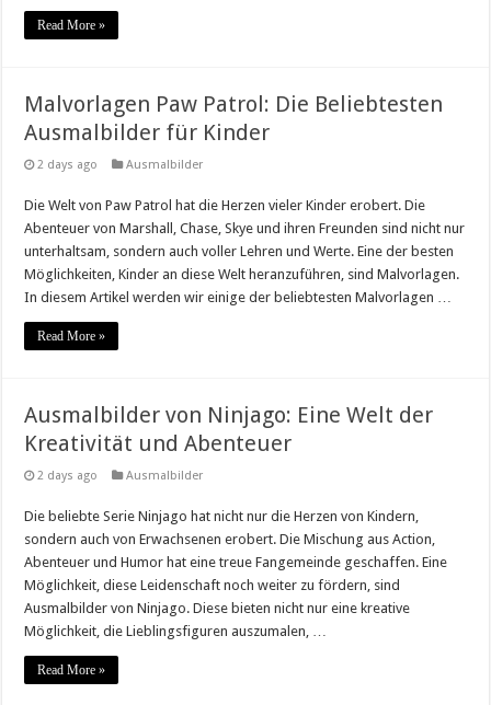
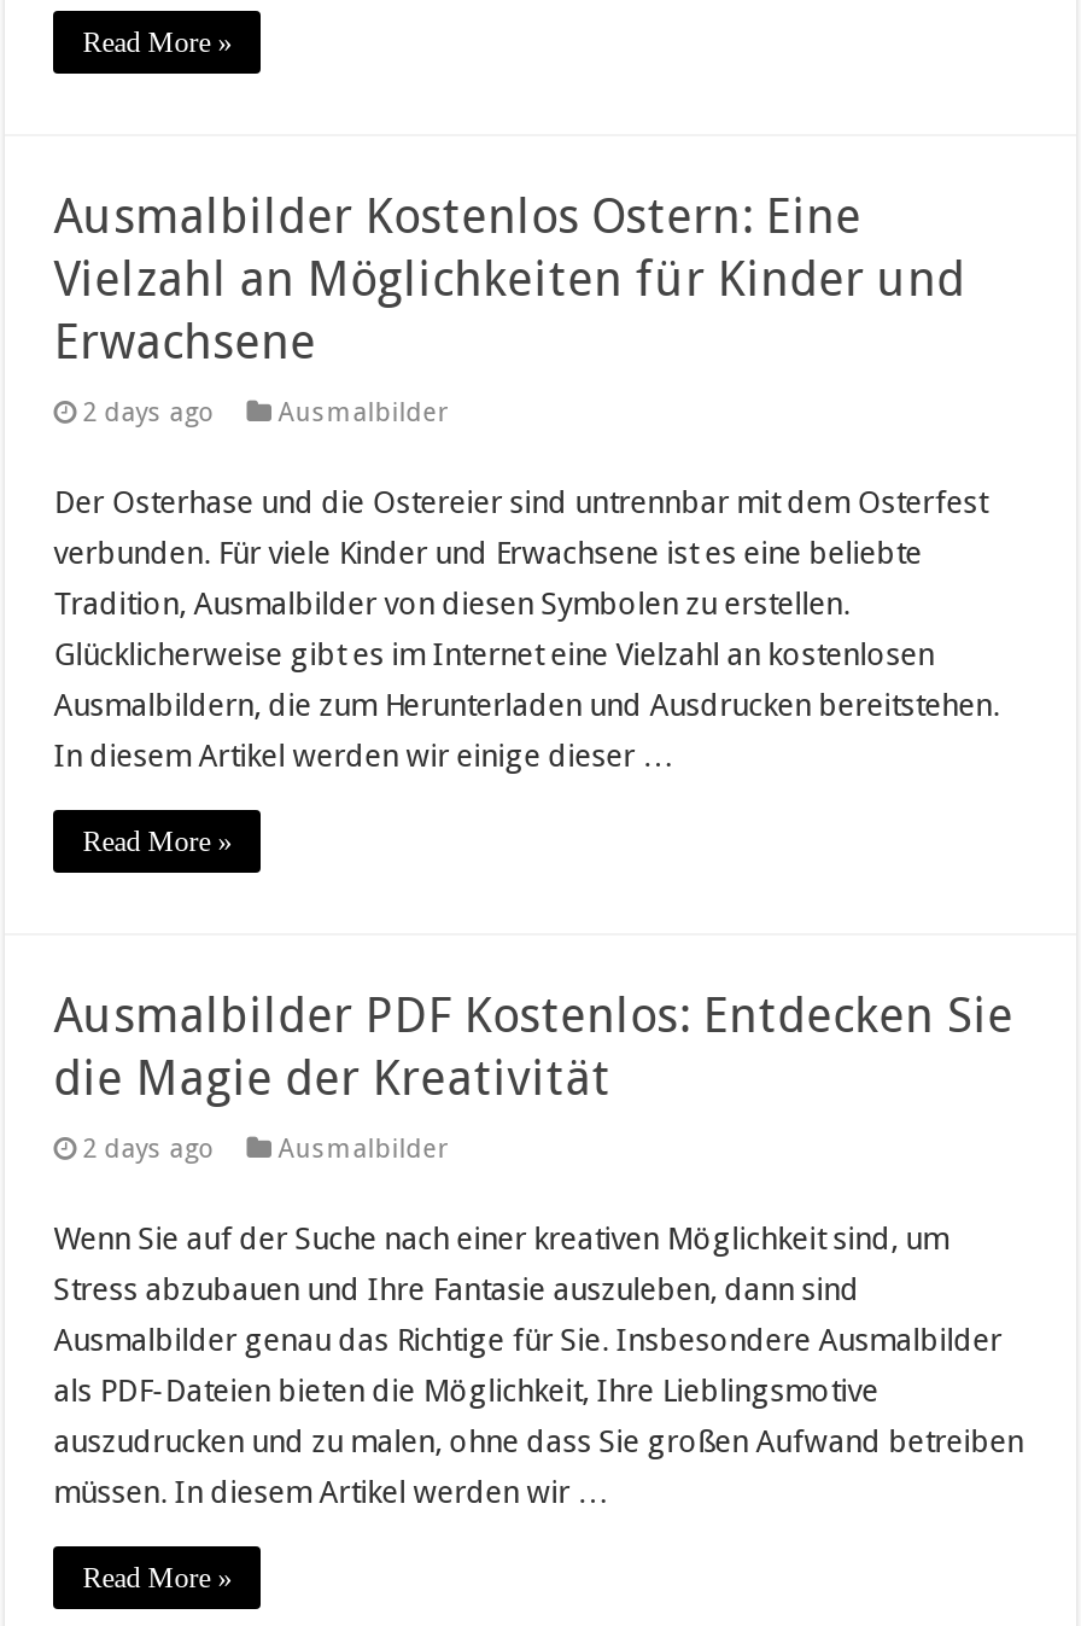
[24,90,443,145] Malvorlagen Paw Patrol: Die Beliebtesten | Ausmalbilder für Kinder -> [54,187,966,371] Ausmalbilder Kostenlos Ostern: Eine | Vielzahl an Möglichkeiten für Kinder und | Erwachsene
[24,197,465,305] Die Welt von Paw Patrol hat die Herzen vieler Kinder erobert. Die | Abenteuer von Marshall, Chase, Skye und ihren Freunden sind nicht nur | unterhaltsam, sondern auch voller Lehren und Werte. Eine der besten | Möglichkeiten, Kinder an diese Welt heranzuführen, sind Malvorlagen. | In diesem Artikel werden wir einige der beliebtesten Malvorlagen … -> [54,484,999,774] Der Osterhase und die Ostereier sind untrennbar mit dem Osterfest | verbunden. Für viele Kinder und Erwachsene ist es eine beliebte | Tradition, Ausmalbilder von diesen Symbolen zu erstellen. | Glücklicherweise gibt es im Internet eine Vielzahl an kostenlosen | Ausmalbildern, die zum Herunterladen und Ausdrucken bereitstehen. | In diesem Artikel werden wir einige dieser …
[24,401,433,456] Ausmalbilder von Ninjago: Eine Welt der | Kreativität und Abenteuer -> [54,986,1014,1107] Ausmalbilder PDF Kostenlos: Entdecken Sie | die Magie der Kreativität
[24,507,447,639] Die beliebte Serie Ninjago hat nicht nur die Herzen von Kindern, | sondern auch von Erwachsenen erobert. Die Mischung aus Action, | Abenteuer und Humor hat eine treue Fangemeinde geschaffen. Eine | Möglichkeit, diese Leidenschaft noch weiter zu fördern, sind | Ausmalbilder von Ninjago. Diese bieten nicht nur eine kreative | Möglichkeit, die Lieblingsfiguren auszumalen, … -> [54,1220,1024,1510] Wenn Sie auf der Suche nach einer kreativen Möglichkeit sind, um | Stress abzubauen und Ihre Fantasie auszuleben, dann sind | Ausmalbilder genau das Richtige für Sie. Insbesondere Ausmalbilder | als PDF-Dateien bieten die Möglichkeit, Ihre Lieblingsmotive | auszudrucken und zu malen, ohne dass Sie großen Aufwand betreiben | müssen. In diesem Artikel werden wir …

